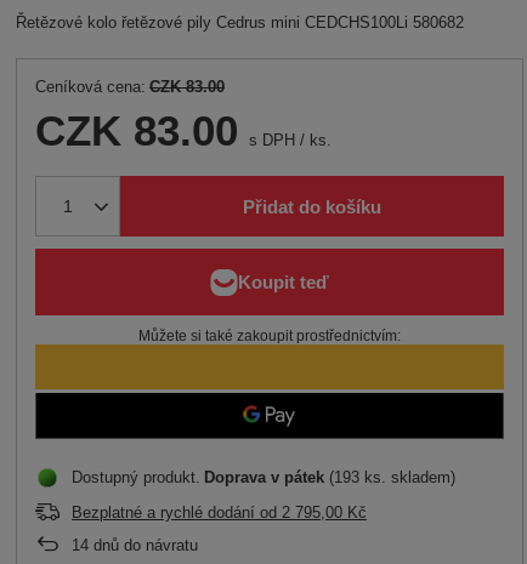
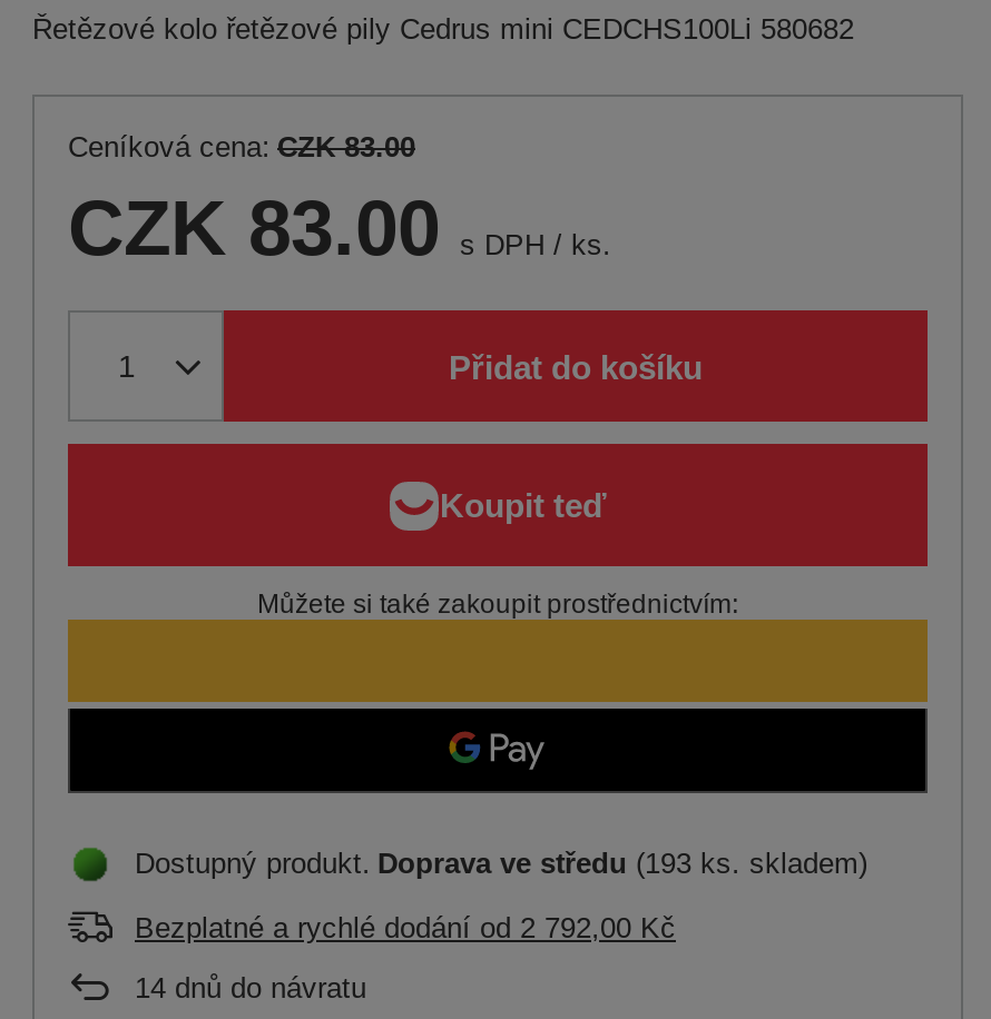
[72,468,455,486] Dostupný produkt Doprava v pátek (193 ks. skladem) -> [135,847,867,880] Dostupný produkt Doprava ve středu (193 ks. skladem)
[72,503,367,522] Bezplatné a rychlé dodání od 2 795,00 Kč -> [135,911,676,945] Bezplatné a rychlé dodání od 2 792,00 Kč

